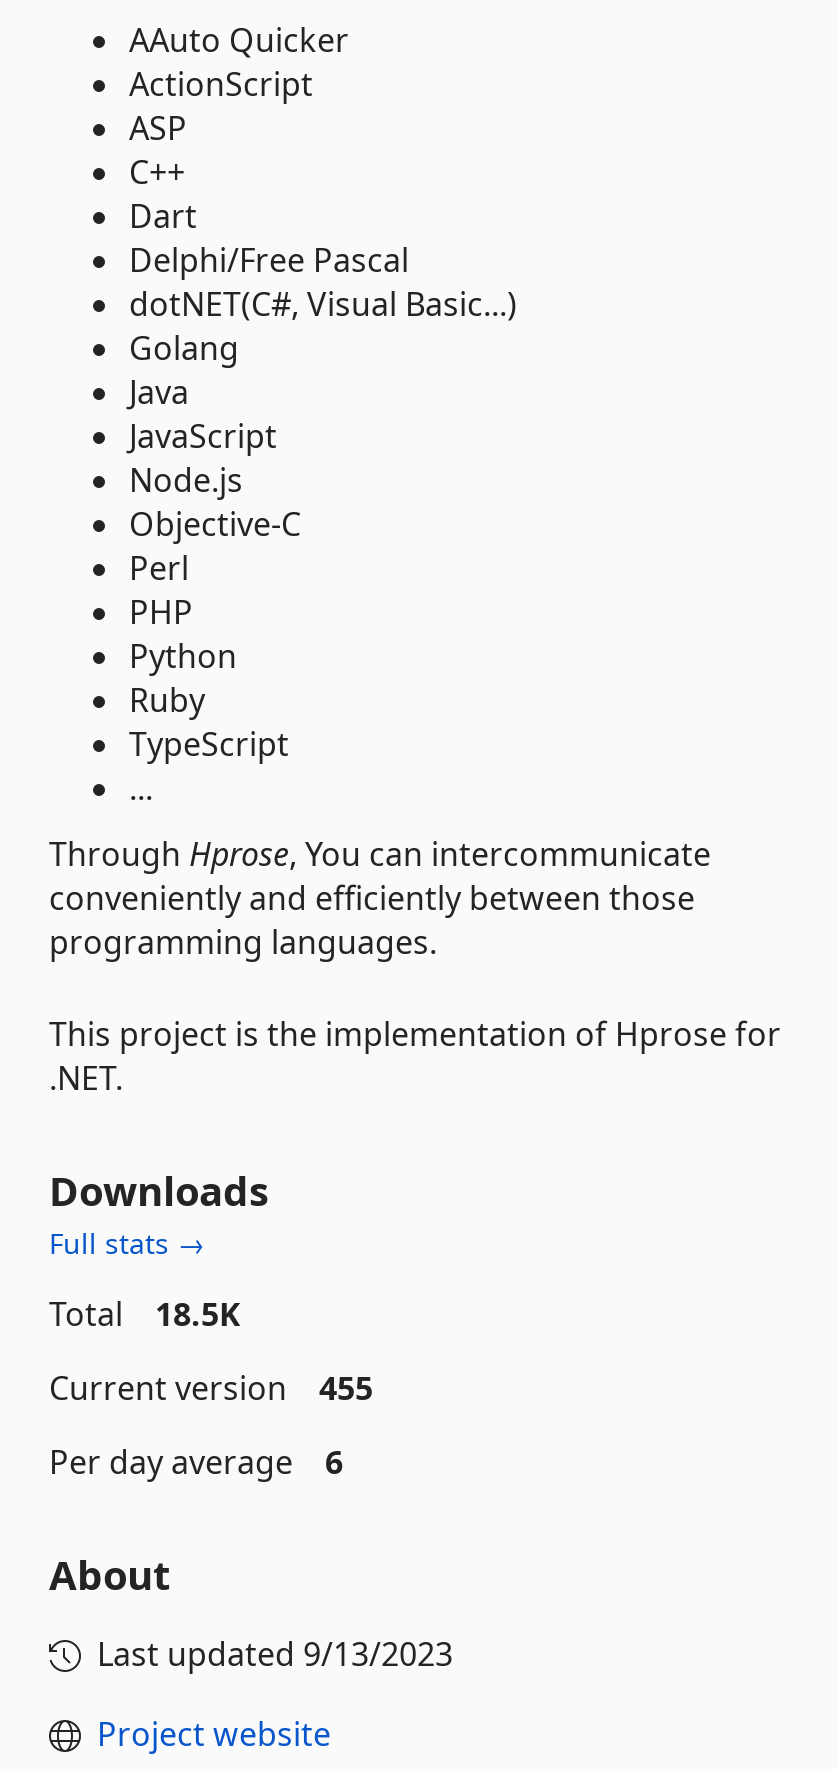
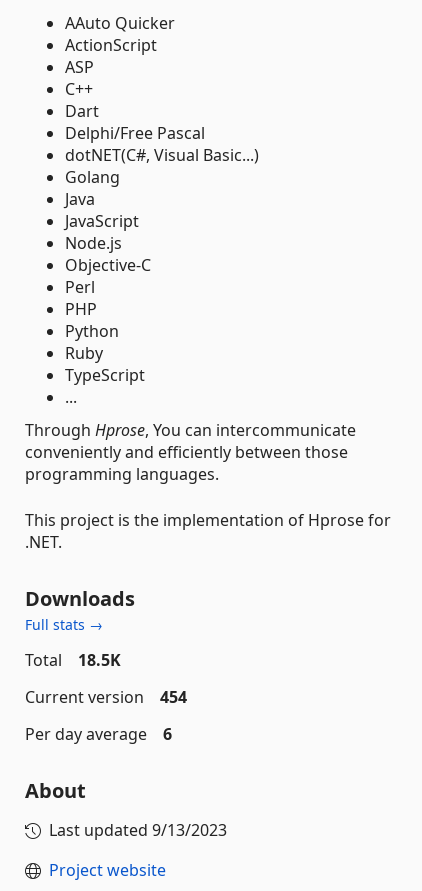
[49,1366,373,1410] Current version 455 -> [25,686,187,708] Current version 454

